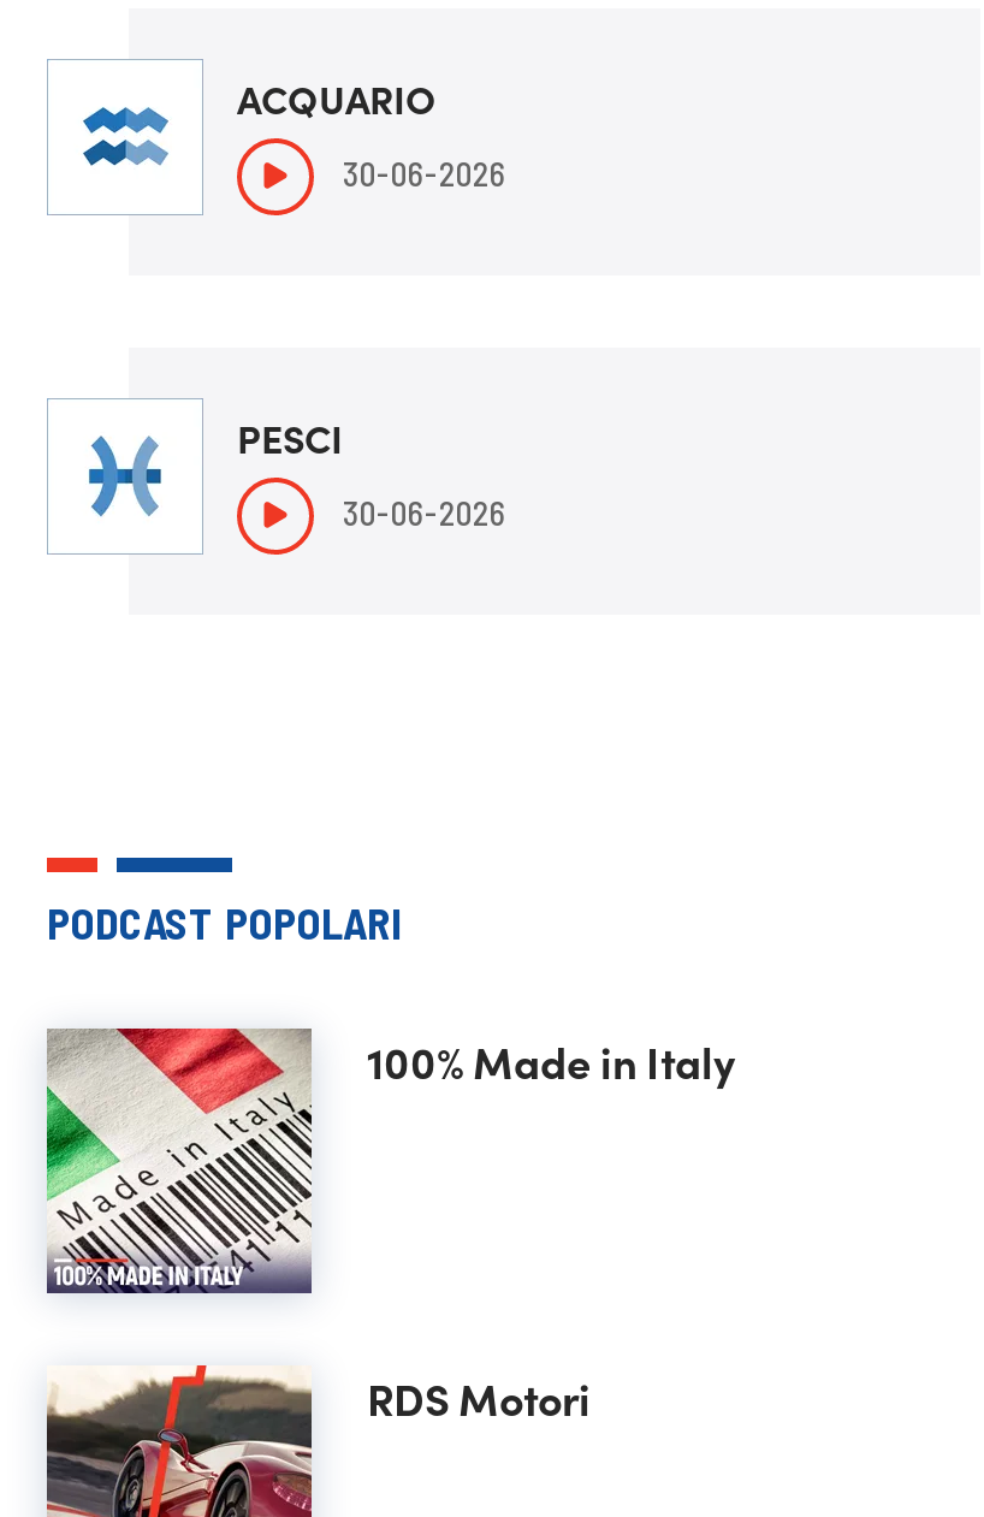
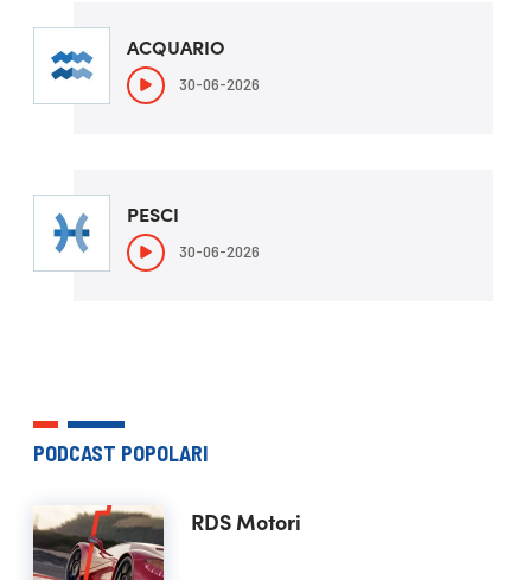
[45,1026,735,1300] [image] | 100% Made in Italy -> none

